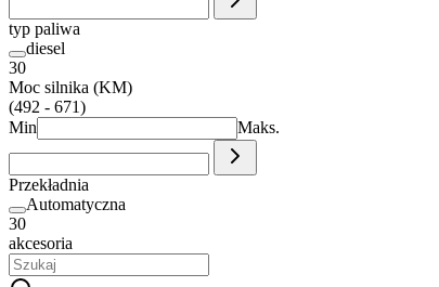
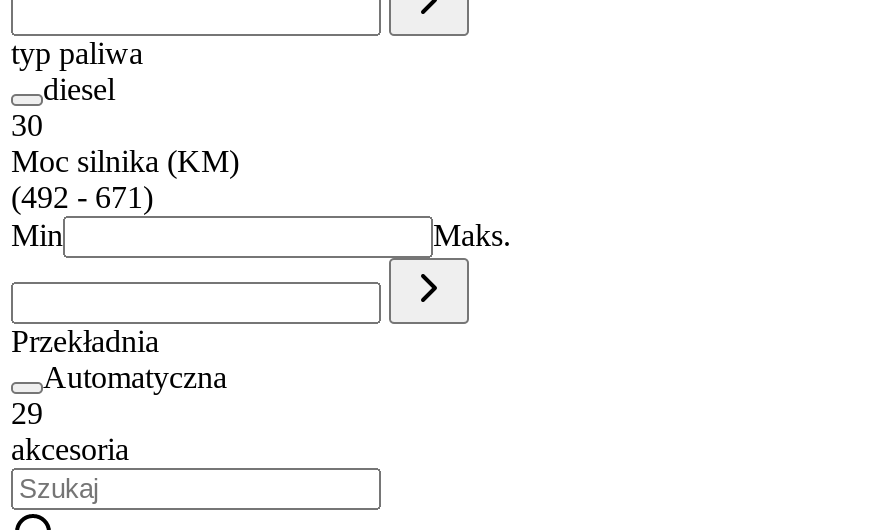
[9,215,26,233] 30 -> [11,397,43,431] 29

